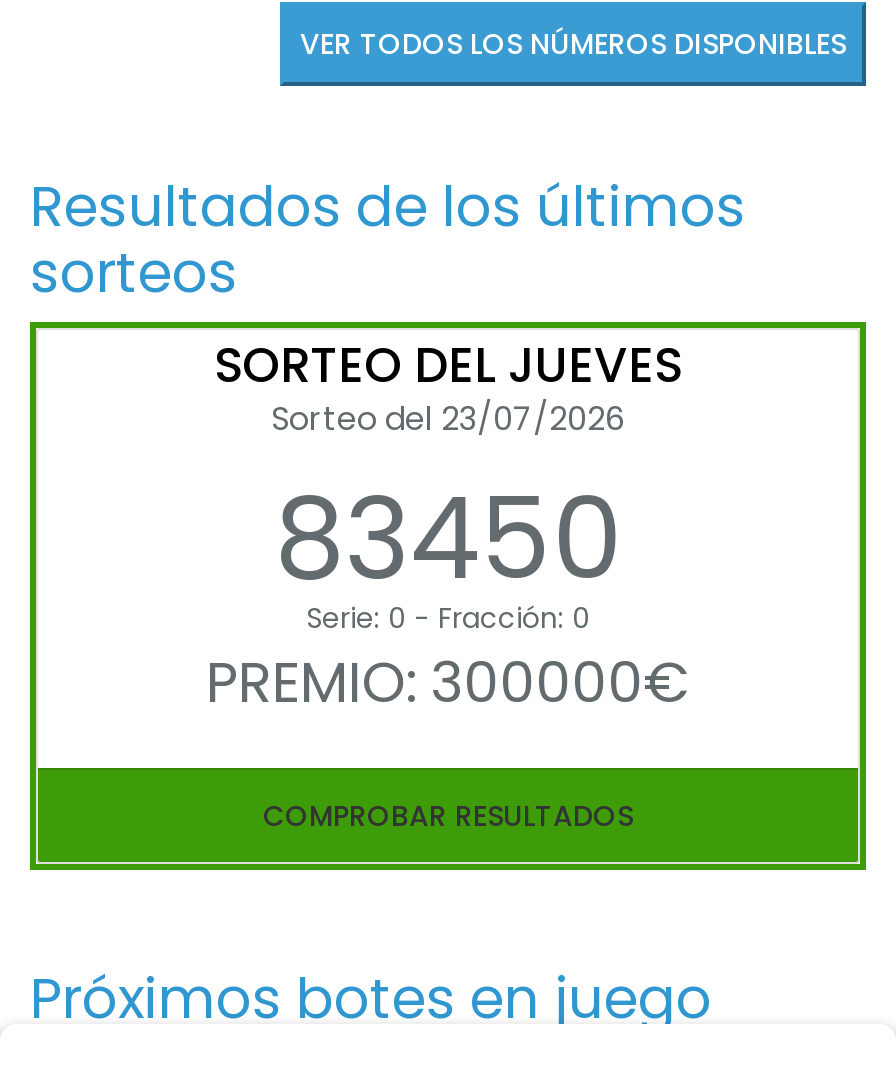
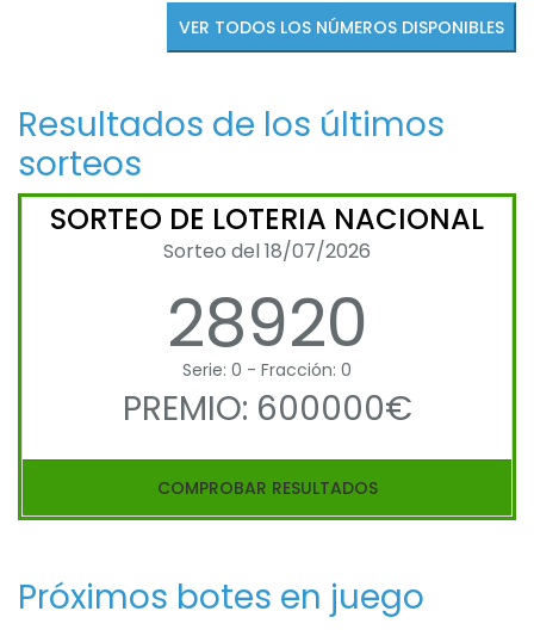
[214,333,682,619] SORTEO DEL JUEVES | Sorteo del 23/07/2026 | 83450 -> [50,200,484,370] SORTEO DE LOTERIA NACIONAL | Sorteo del 18/07/2026 | 28920
[206,645,690,723] PREMIO: 300000€ -> [122,386,412,432] PREMIO: 600000€

